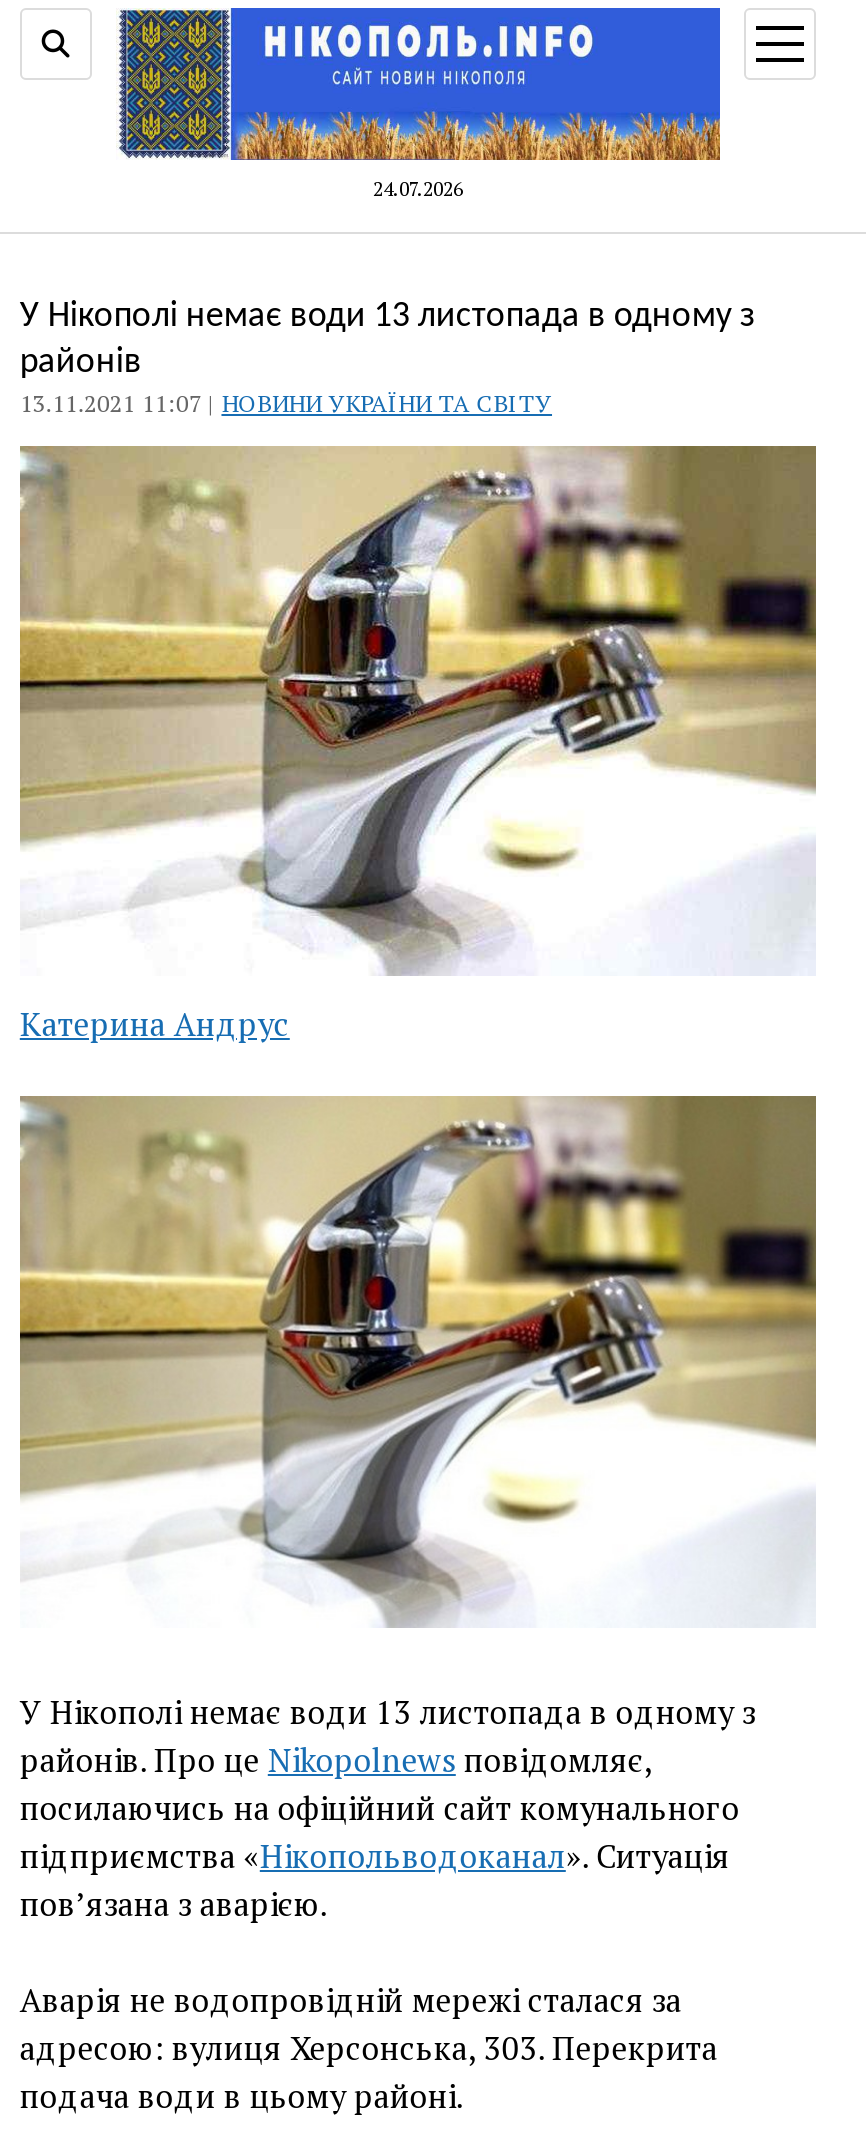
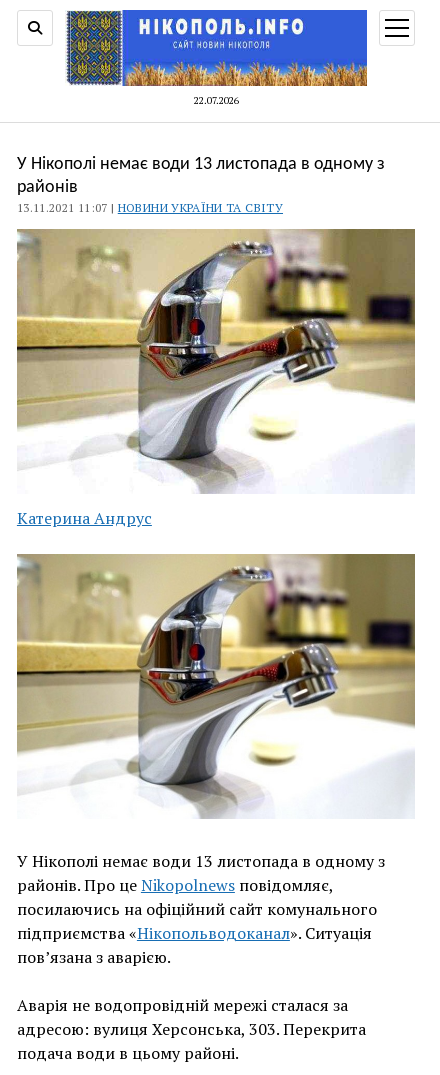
[373,176,463,202] 24.07.2026 -> [193,93,238,106] 22.07.2026

